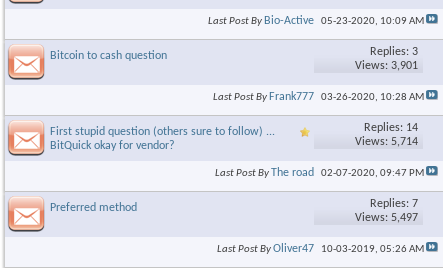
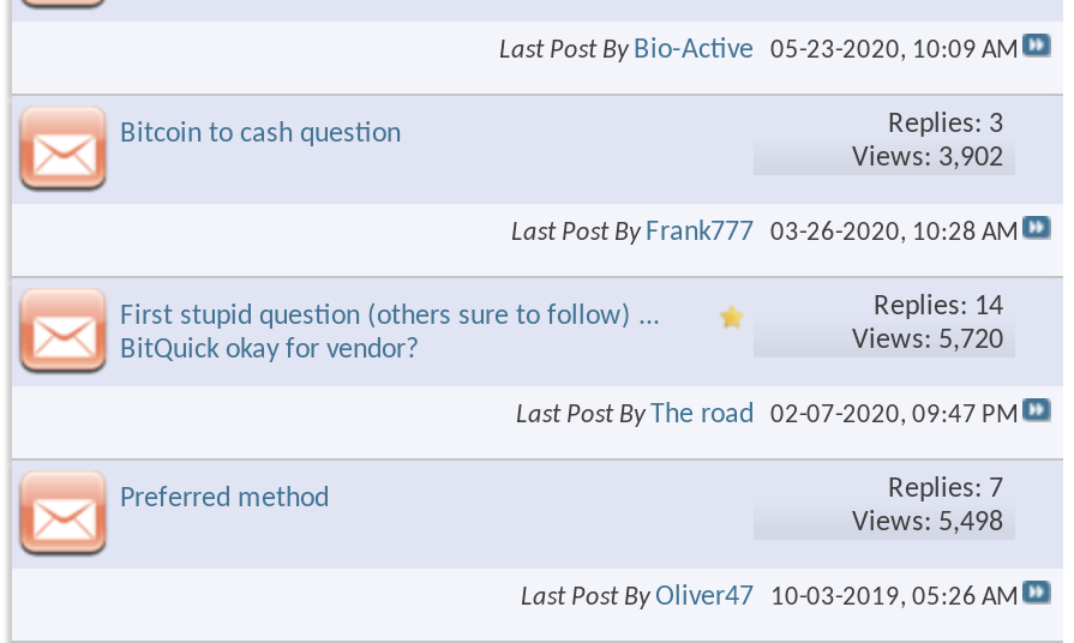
[355,60,418,72] Views: 3,901 -> [852,144,1003,173] Views: 3,902
[355,136,418,148] Views: 5,714 -> [852,326,1003,355] Views: 5,720
[355,212,418,224] Views: 5,497 -> [852,509,1003,537] Views: 5,498

